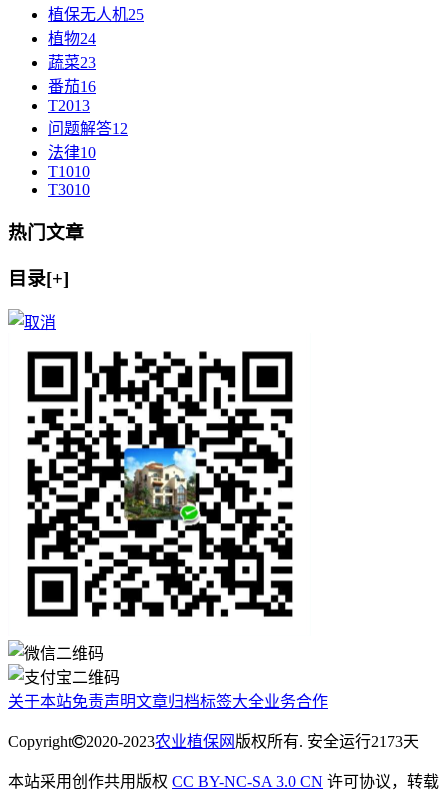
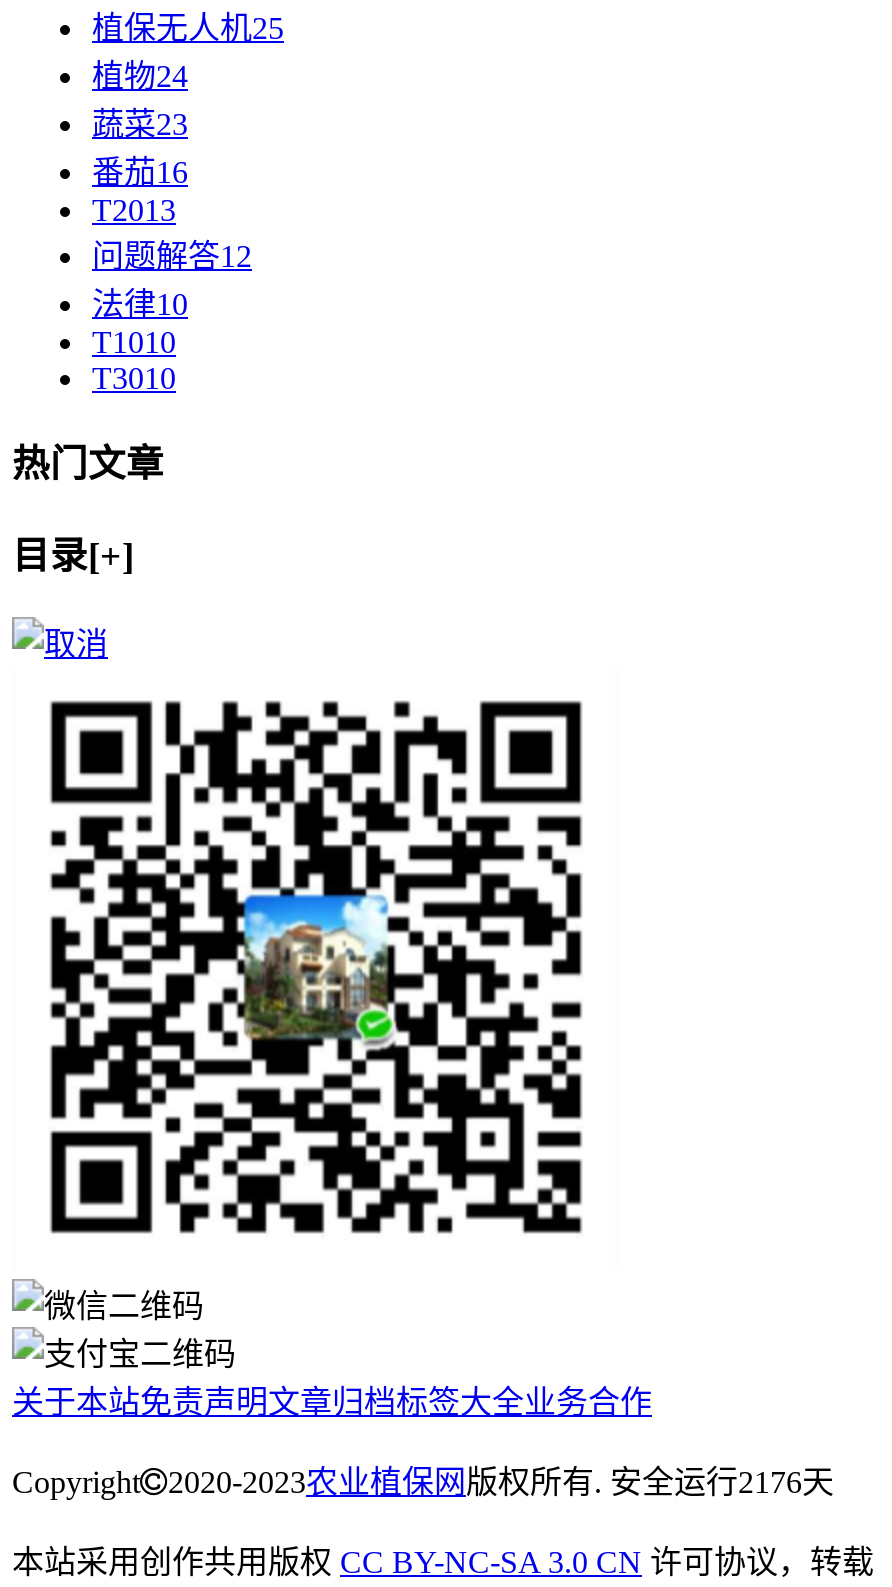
[86,733,419,750] 2020-2023农业植保网版权所有. 安全运行2173天 -> [168,1465,834,1499] 2020-2023农业植保网版权所有. 安全运行2176天

